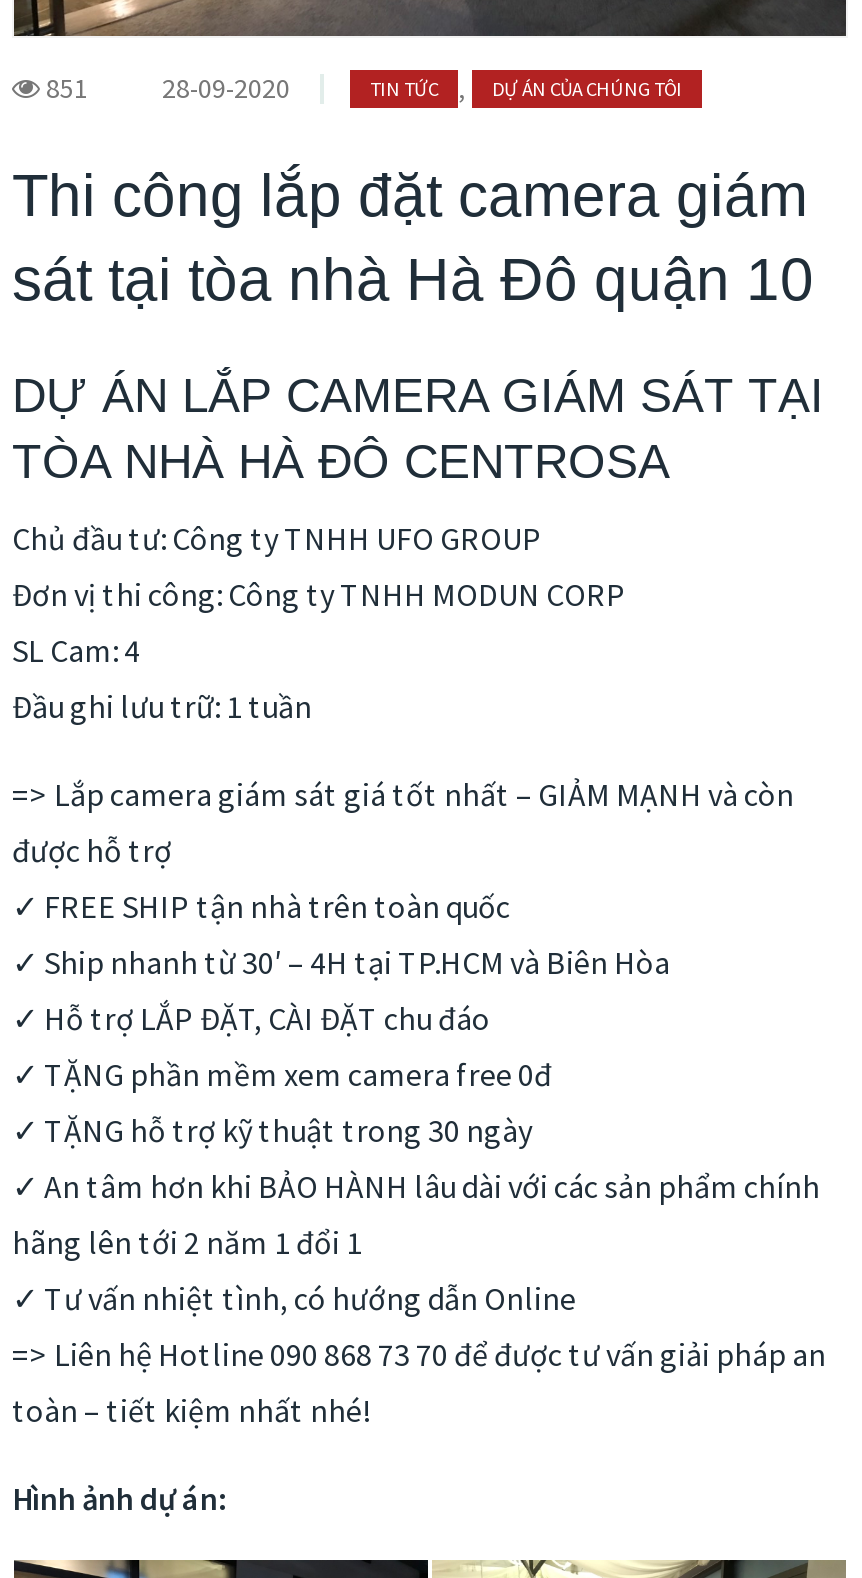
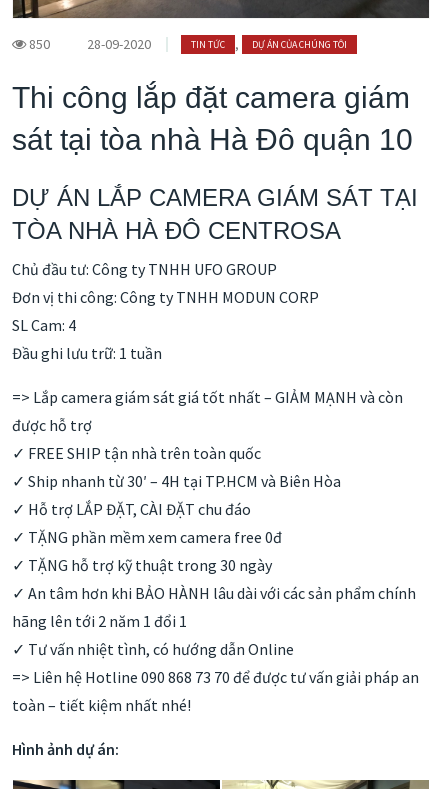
[40,71,88,107] 851 -> [26,35,50,53] 850

